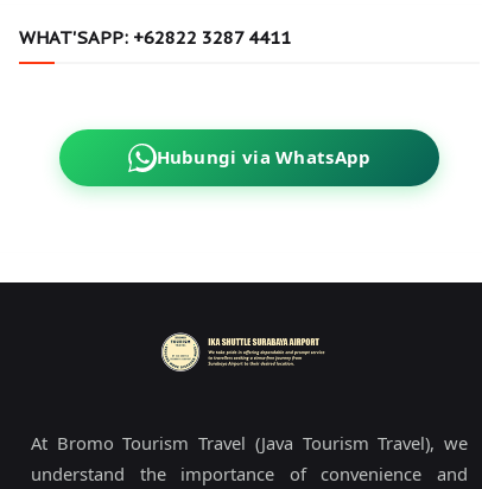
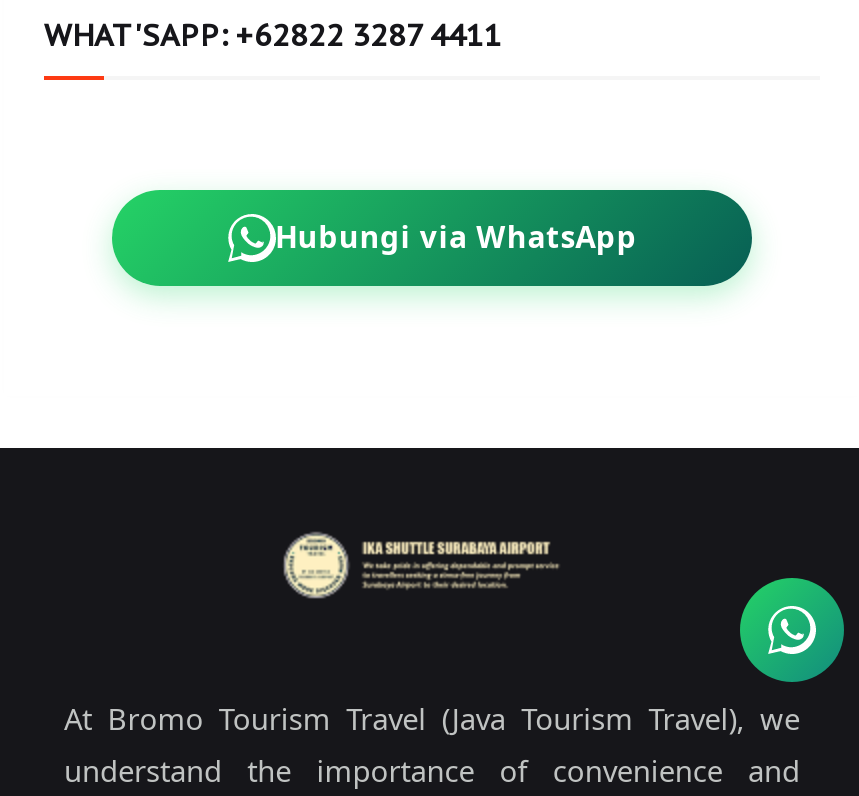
none -> [738,576,846,684] [image]

